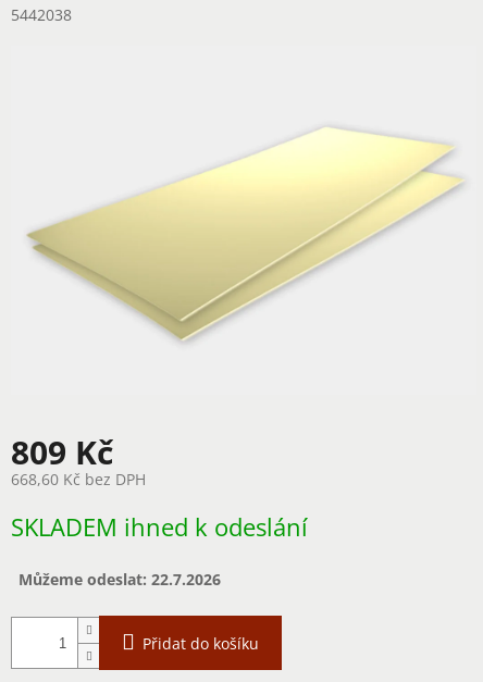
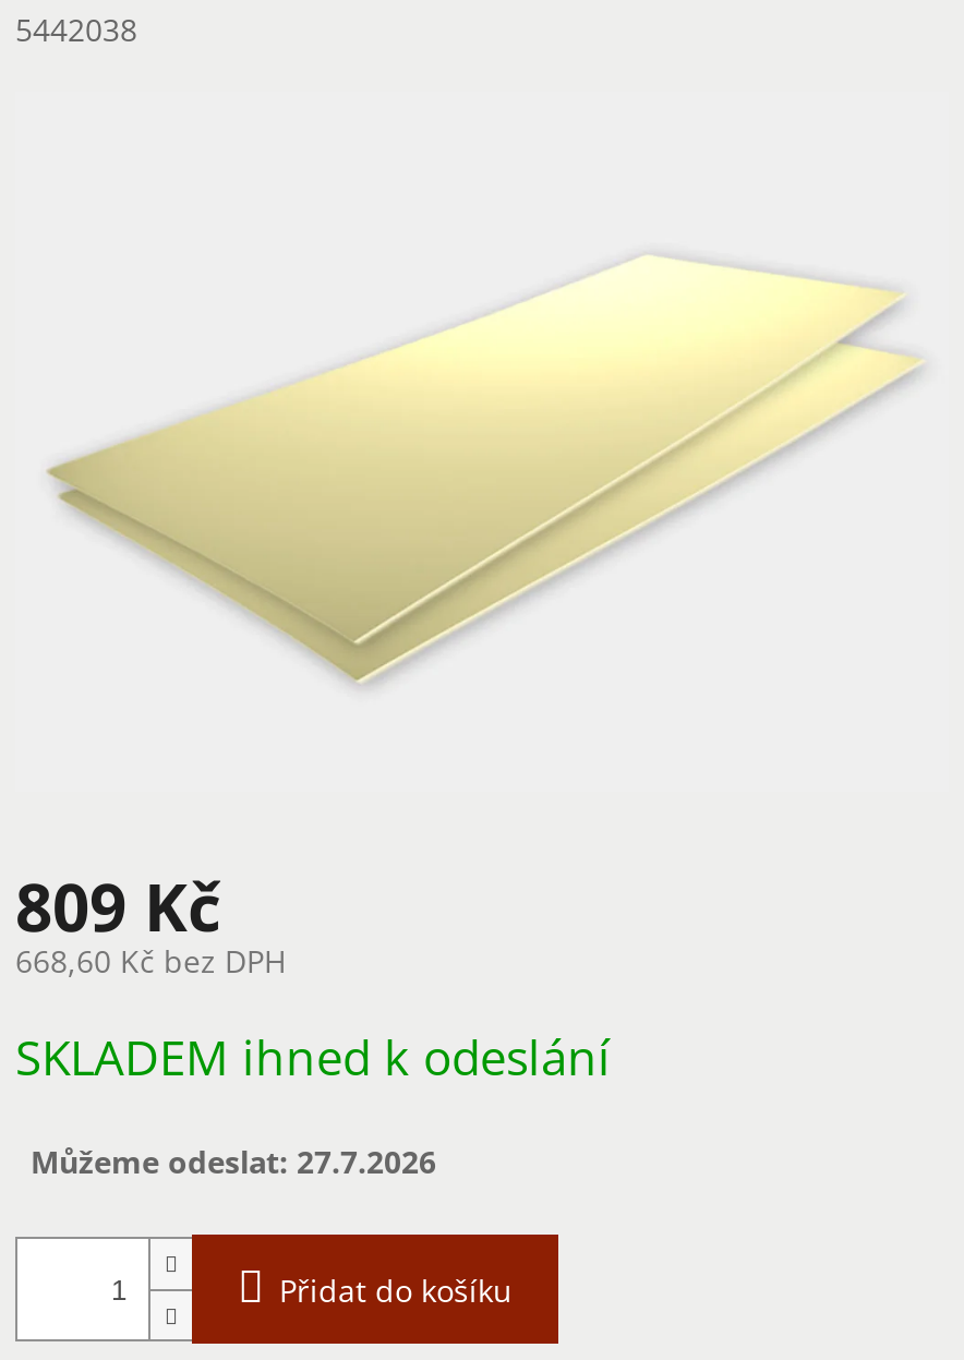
[18,569,221,590] Můžeme odeslat: 22.7.2026 -> [31,1142,436,1183] Můžeme odeslat: 27.7.2026

